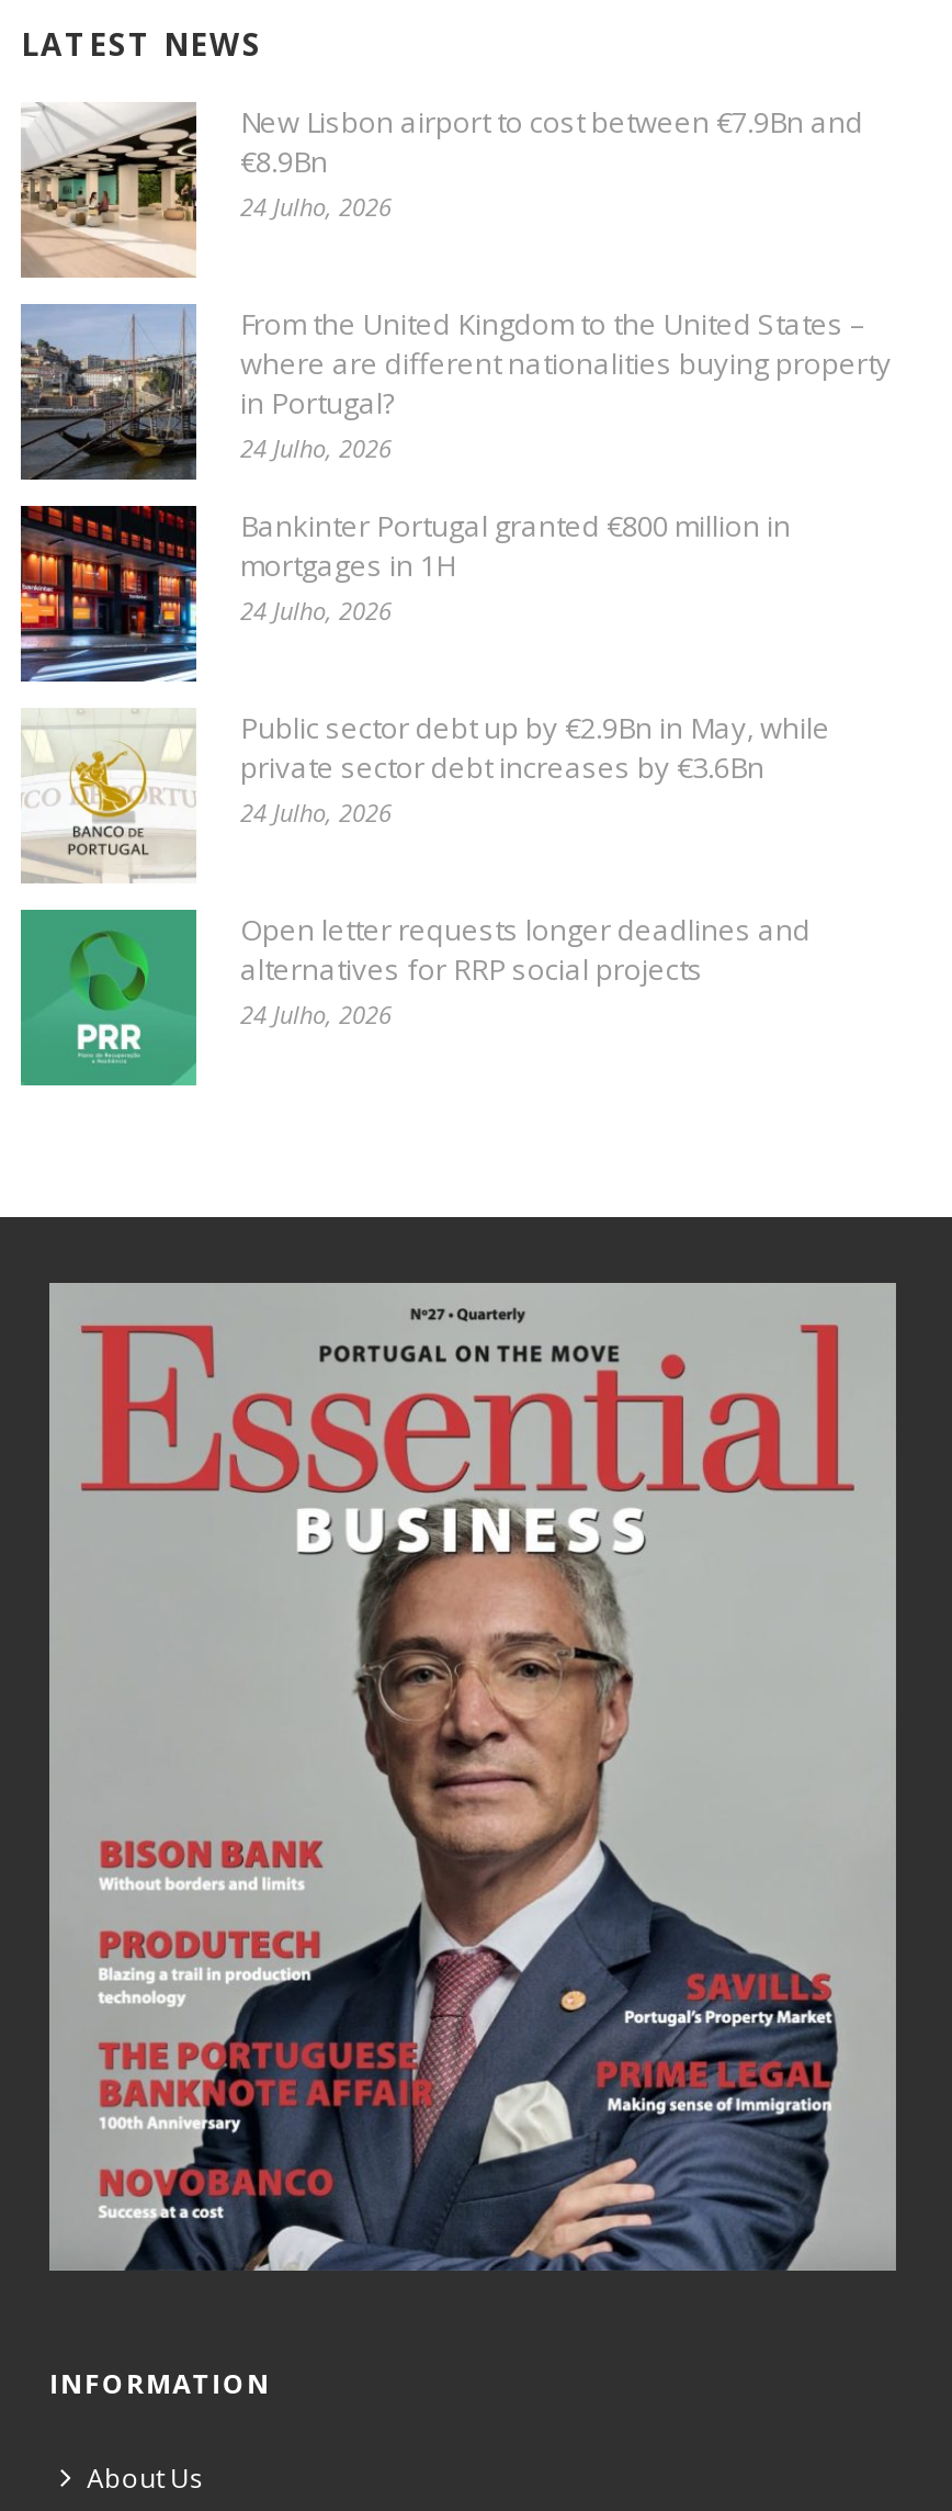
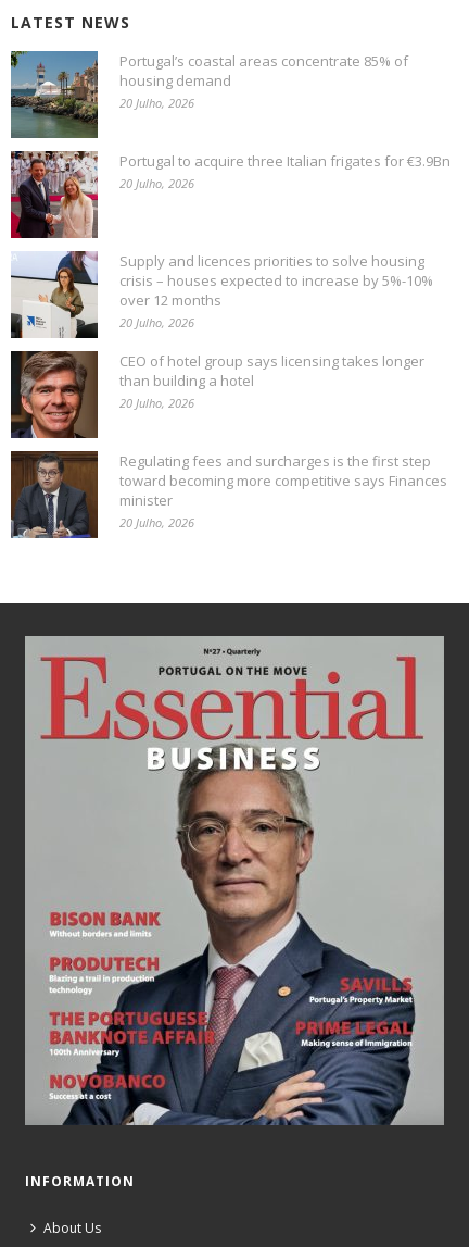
[19,102,863,280] [image] | New Lisbon airport to cost between €7.9Bn and | €8.9Bn | 24 Julho, 2026 -> [10,50,408,139] [image] | Portugal’s coastal areas concentrate 85% of | housing demand | 20 Julho, 2026
[19,304,892,482] [image] | From the United Kingdom to the United States – | where are different nationalities buying property | in Portugal? | 24 Julho, 2026 -> [10,150,451,239] [image] | Portugal to acquire three Italian frigates for €3.9Bn | 20 Julho, 2026
[19,504,791,684] [image] | Bankinter Portugal granted €800 million in | mortgages in 1H | 24 Julho, 2026 -> [10,250,433,339] [image] | Supply and licences priorities to solve housing | crisis – houses expected to increase by 5%-10% | over 12 months | 20 Julho, 2026
[21,708,830,883] [image] | Public sector debt up by €2.9Bn in May, while | private sector debt increases by €3.6Bn | 24 Julho, 2026 -> [10,350,424,439] [image] | CEO of hotel group says licensing takes longer | than building a hotel | 20 Julho, 2026
[19,908,811,1088] [image] | Open letter requests longer deadlines and | alternatives for RRP social projects | 24 Julho, 2026 -> [10,450,447,539] [image] | Regulating fees and surcharges is the first step | toward becoming more competitive says Finances | minister | 20 Julho, 2026

